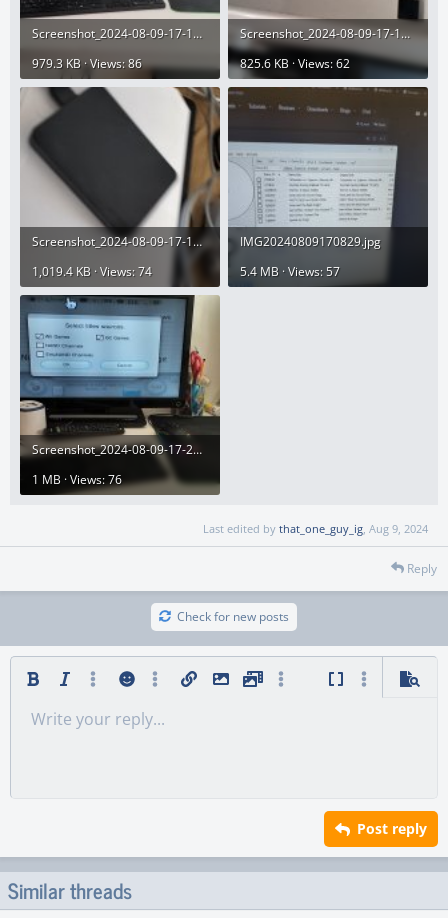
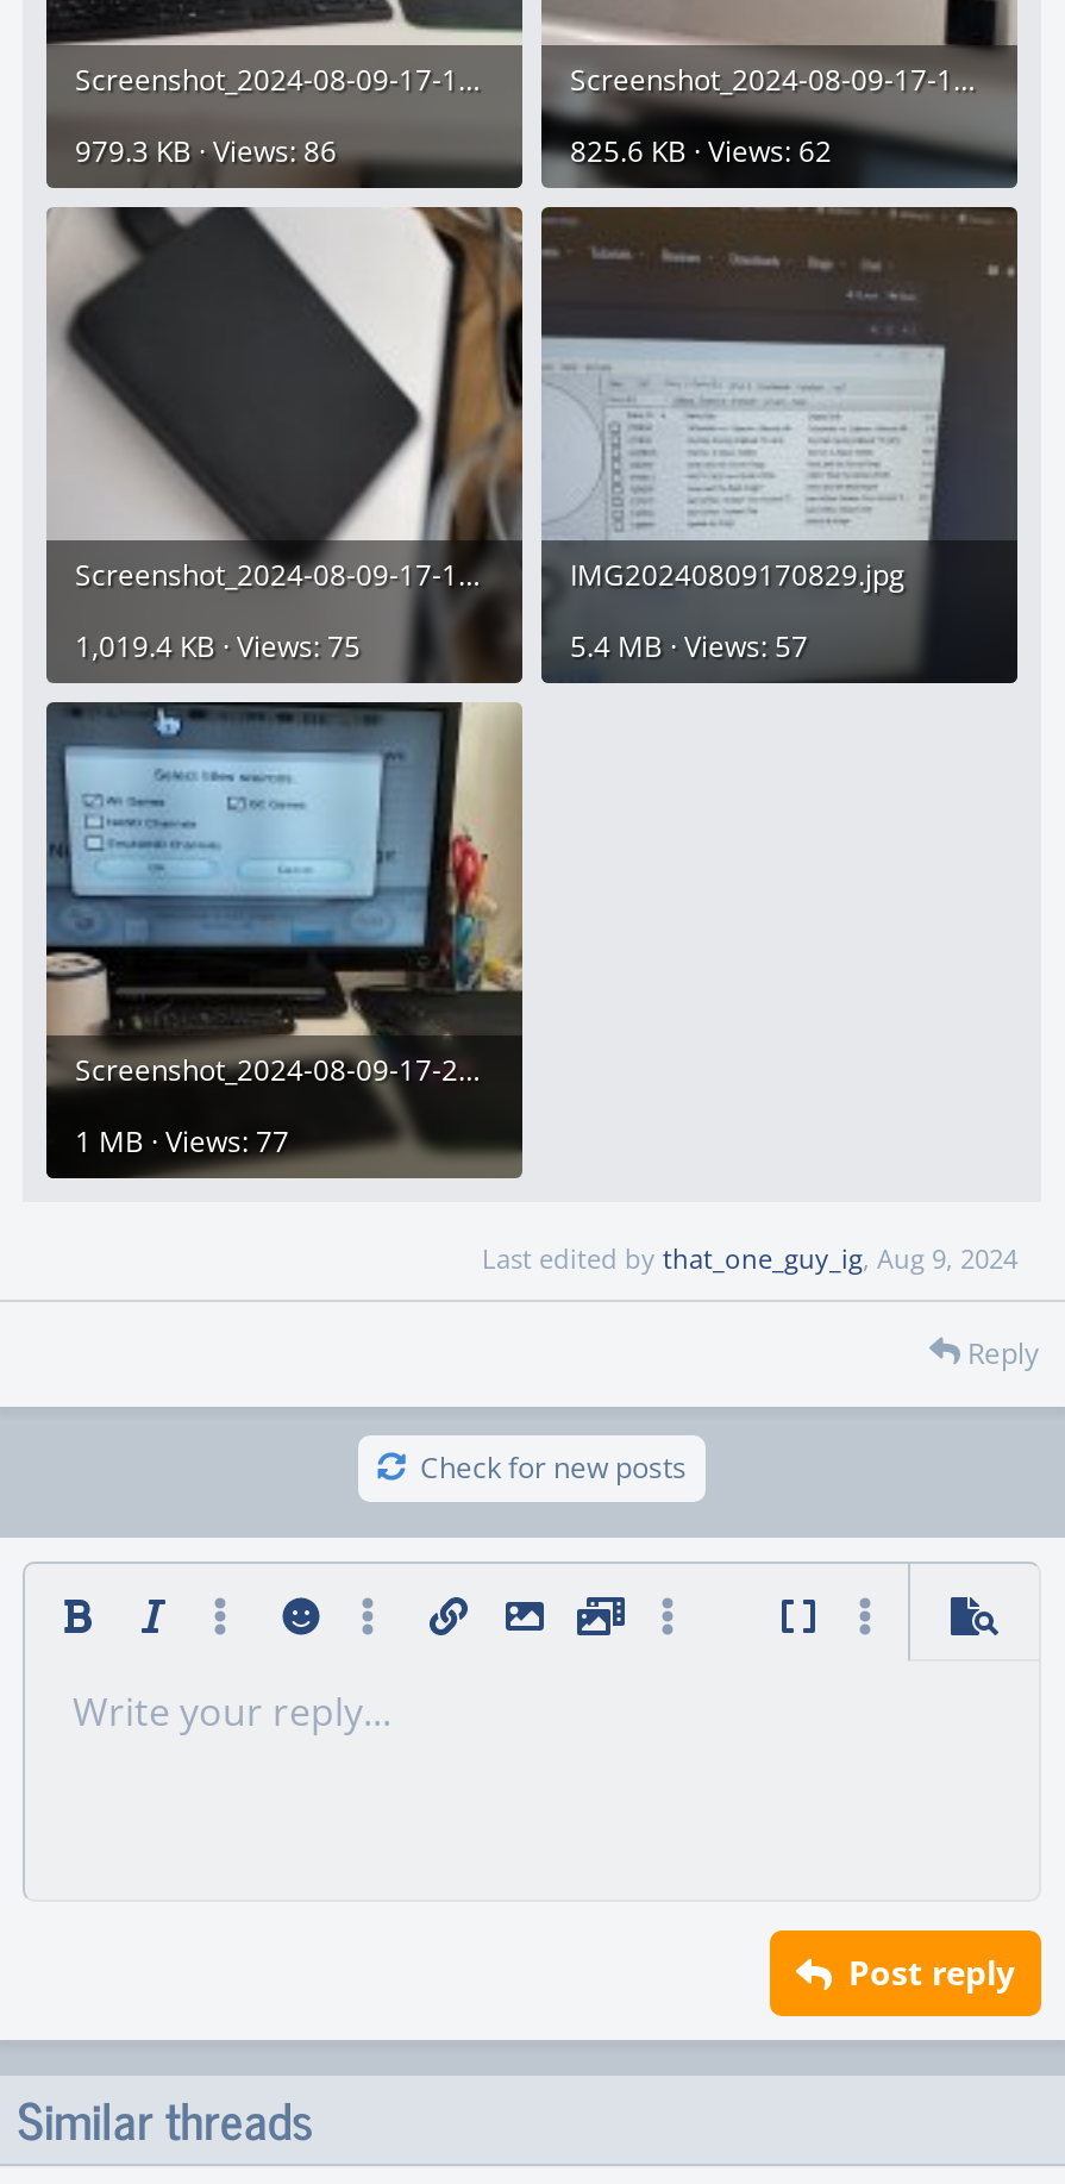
[32,263,152,280] 1,019.4 KB · Views: 74 -> [75,627,361,667] 1,019.4 KB · Views: 75
[32,471,122,488] 1 MB · Views: 76 -> [75,1122,289,1162] 1 MB · Views: 77

